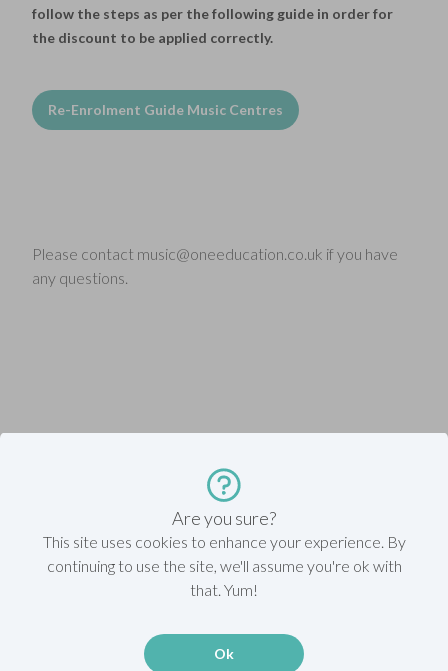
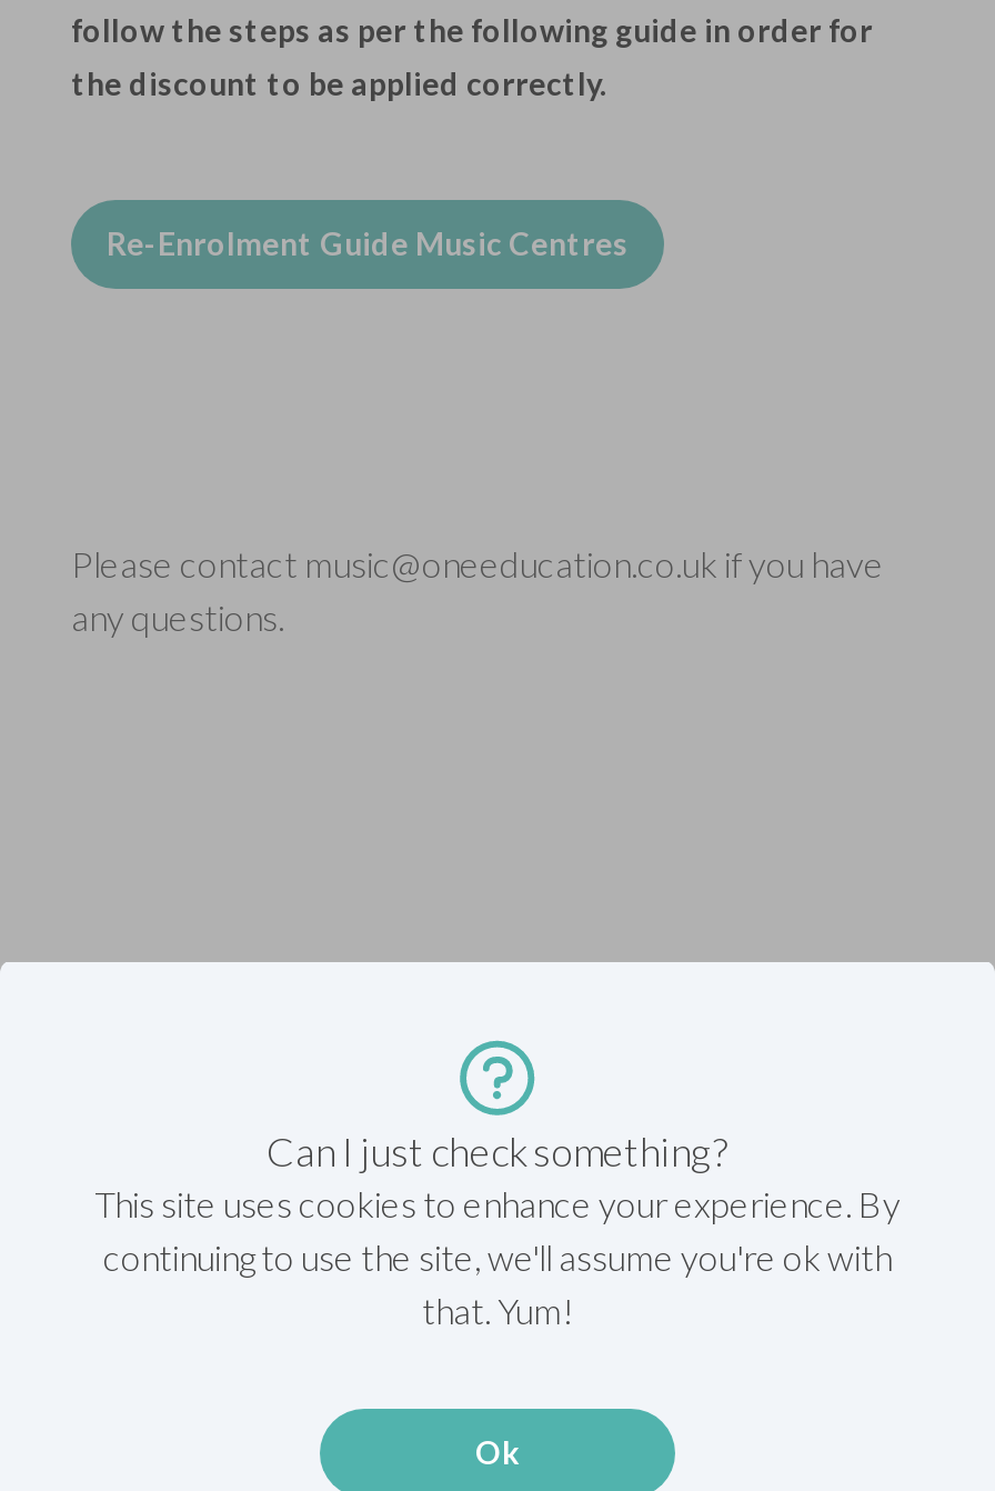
[172,507,276,529] Are you sure? -> [267,1127,728,1175] Can I just check something?

